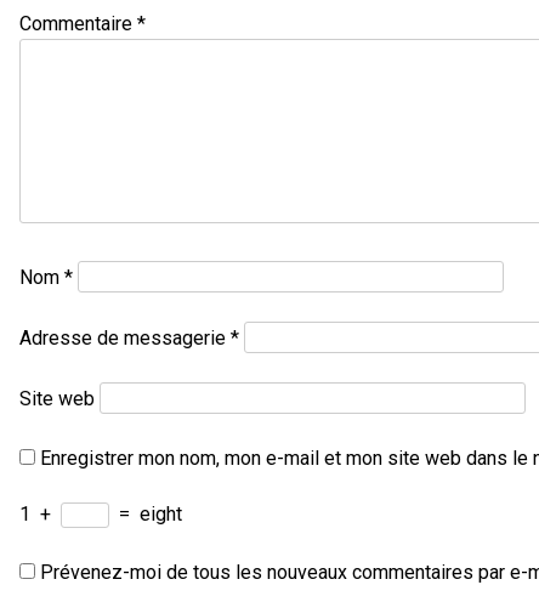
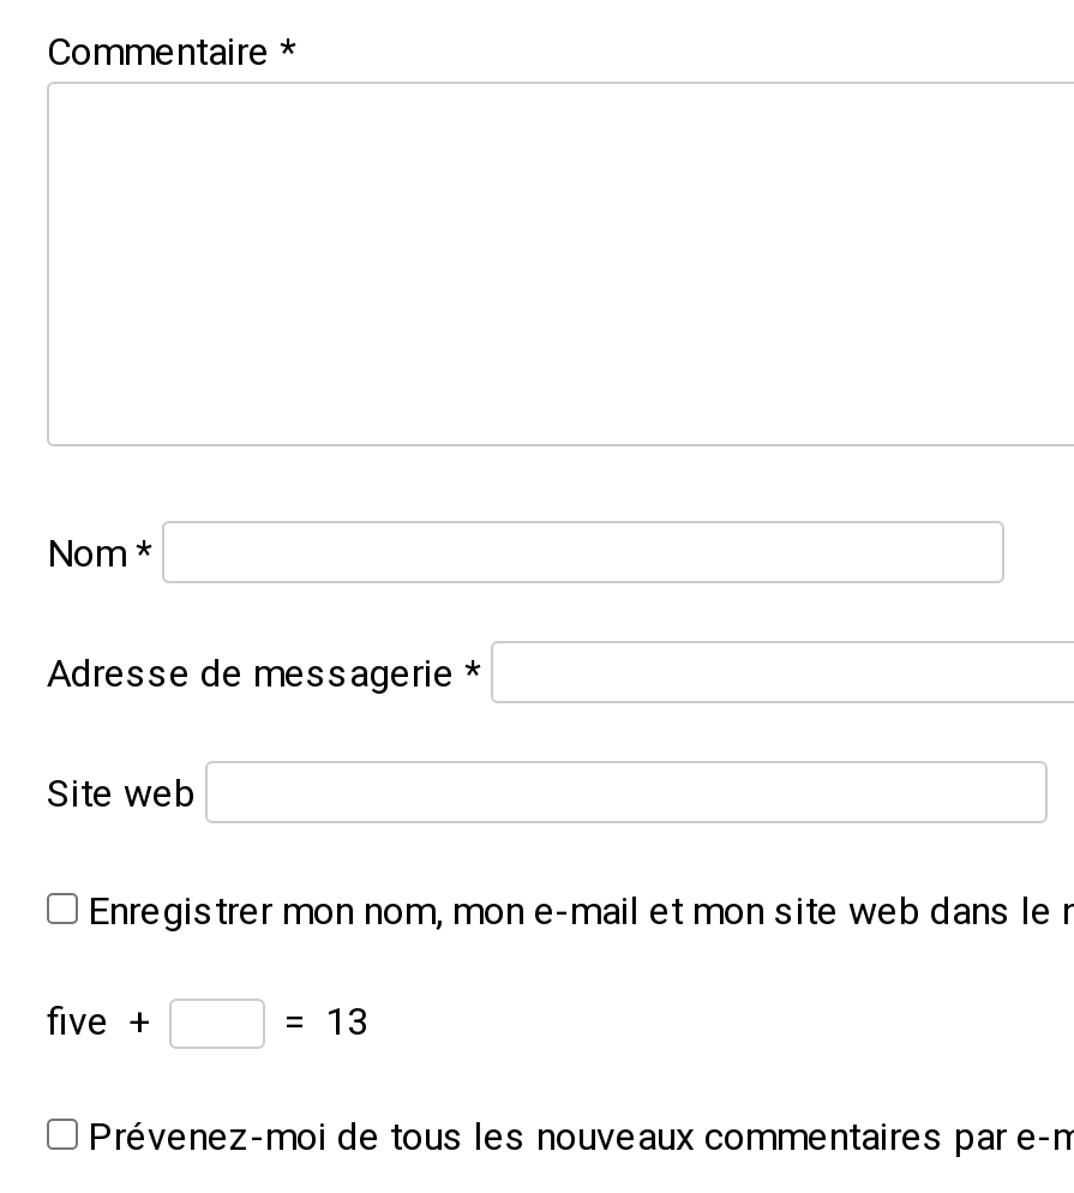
[19,503,182,526] 1 + | = eight -> [47,999,368,1045] five + | = 13

